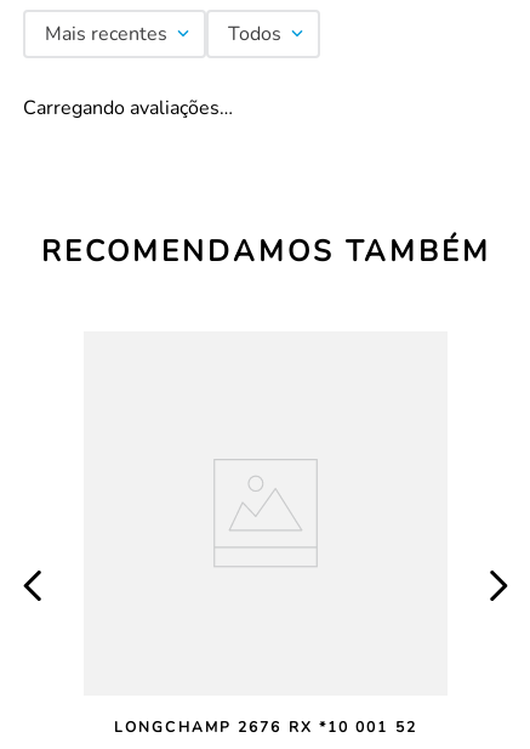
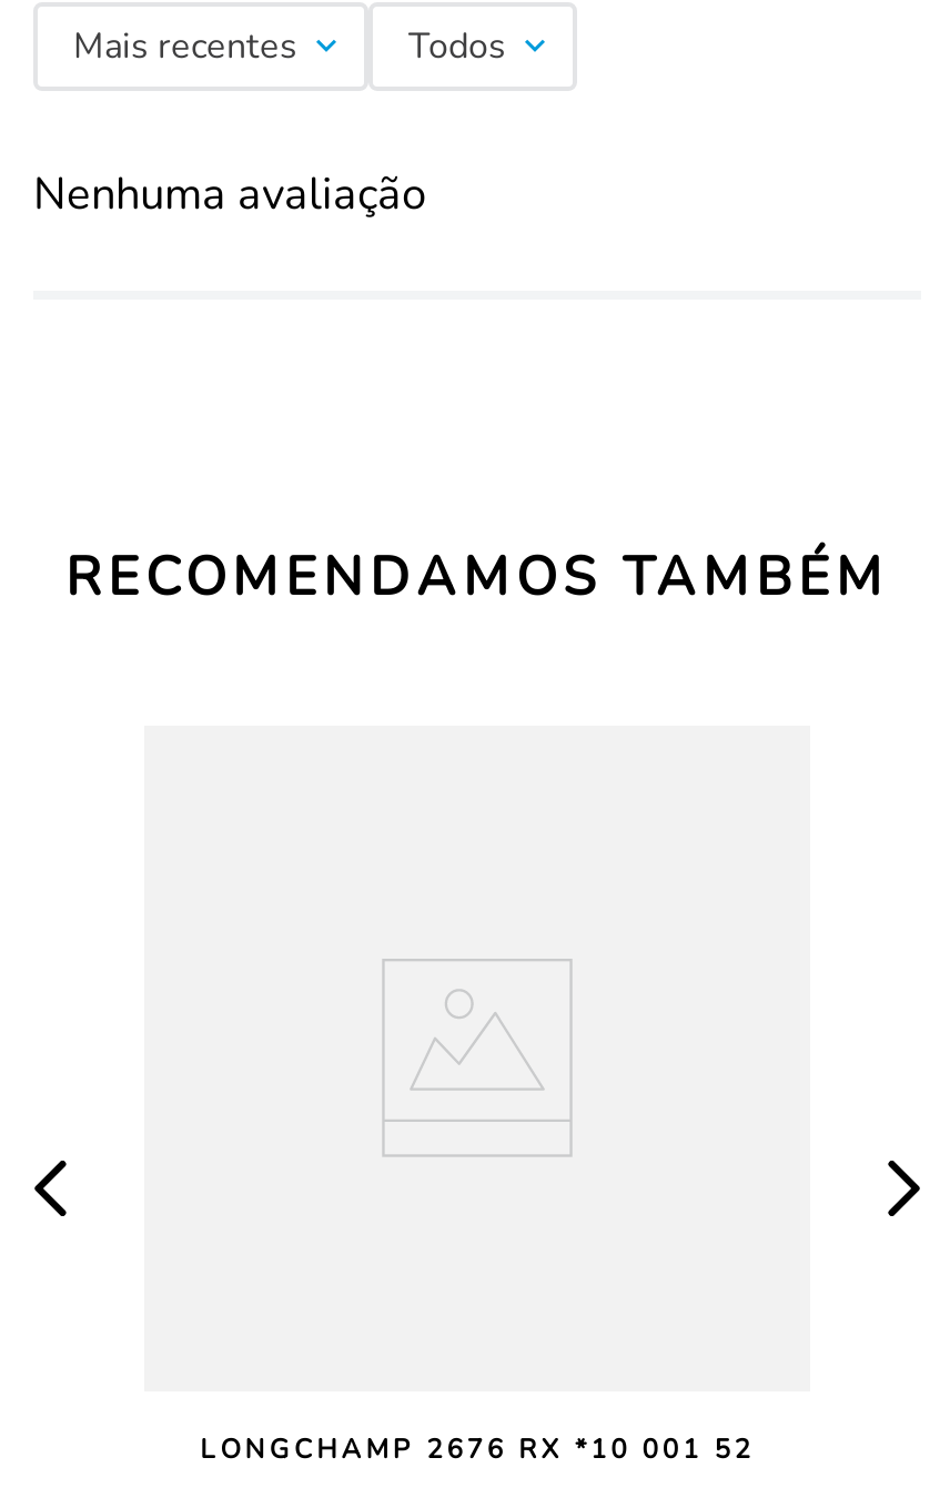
[23,94,233,121] Carregando avaliações… -> [33,163,426,223] Nenhuma avaliação

